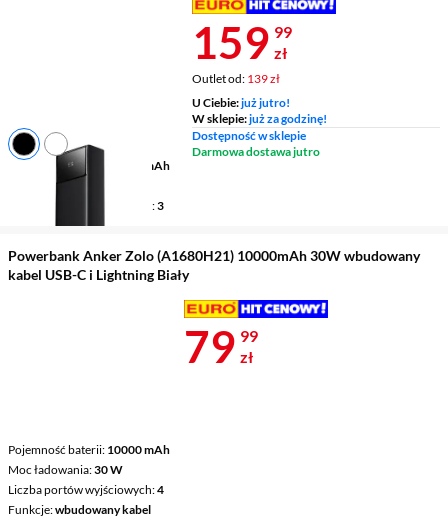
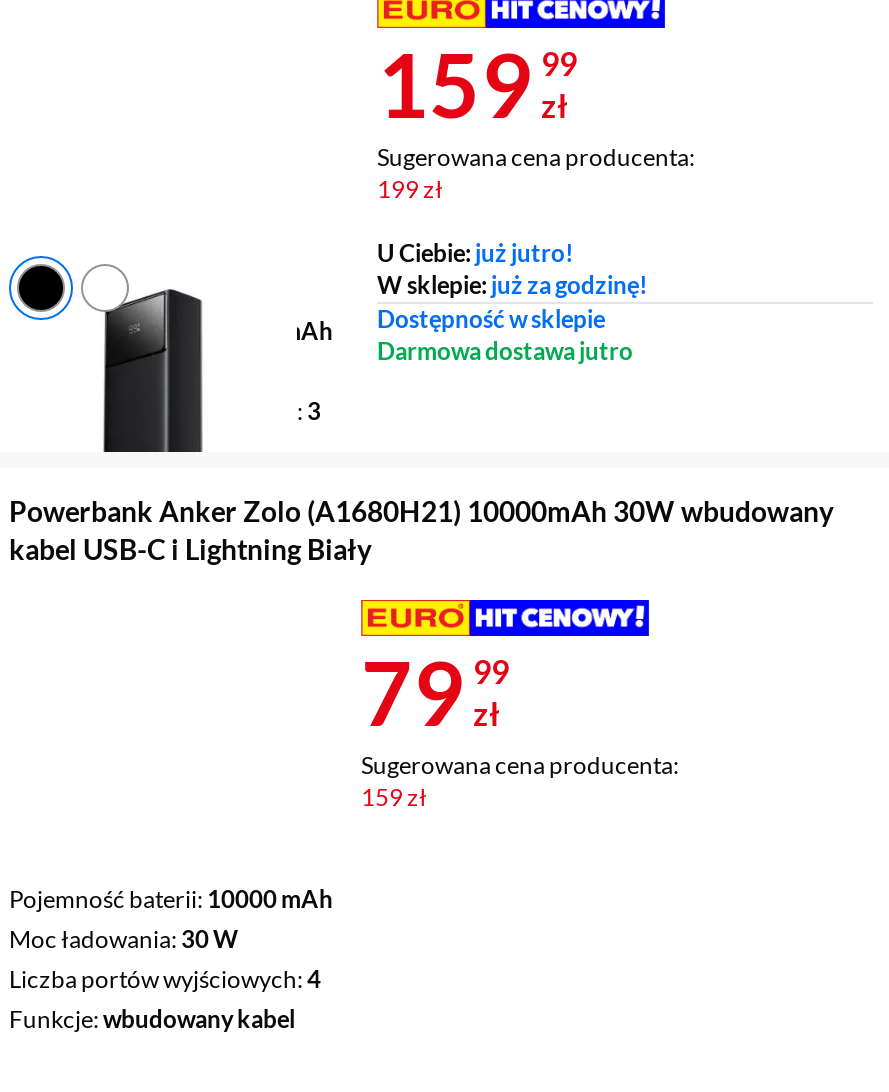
[192,71,280,86] Outlet od: 139 zł -> [377,142,695,204] Sugerowana cena producenta: | 199 zł
moved [192,95,327,159] -> [377,238,647,366]: U Ciebie: już jutro! | W sklepie: już za godzinę! | Dostępność w sklepie | Darmowa dostawa jutro
none -> [361,750,679,812] Sugerowana cena producenta: | 159 zł

